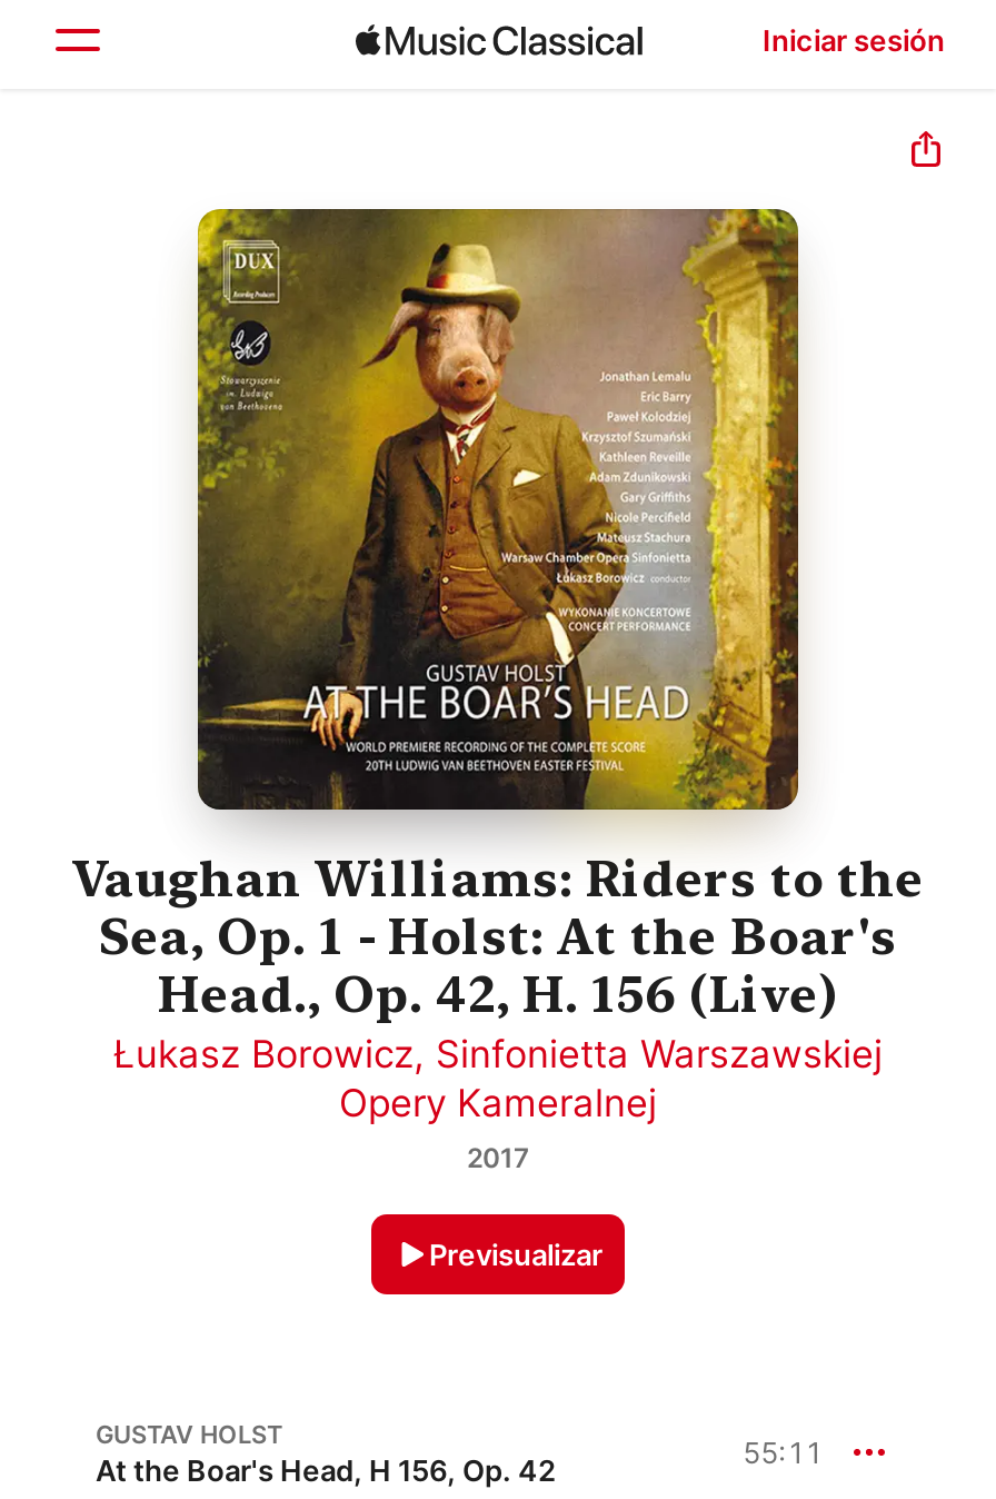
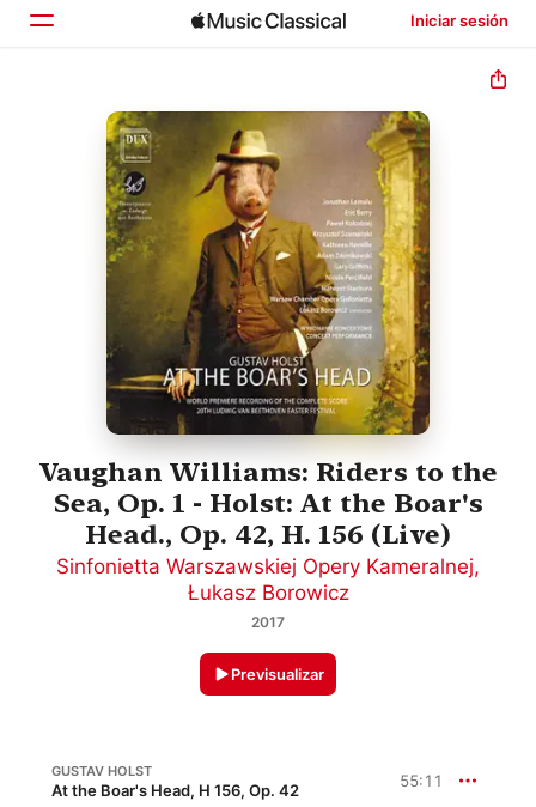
[113,1033,883,1126] Łukasz Borowicz, Sinfonietta Warszawskiej | Opery Kameralnej -> [56,555,480,605] Sinfonietta Warszawskiej Opery Kameralnej, | Łukasz Borowicz

